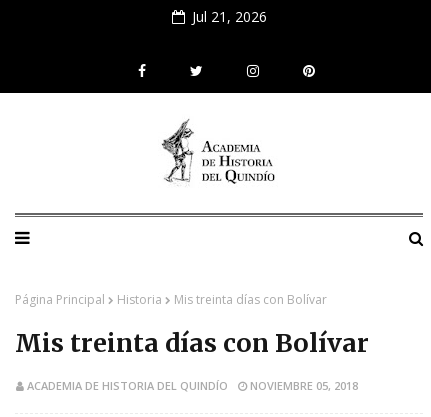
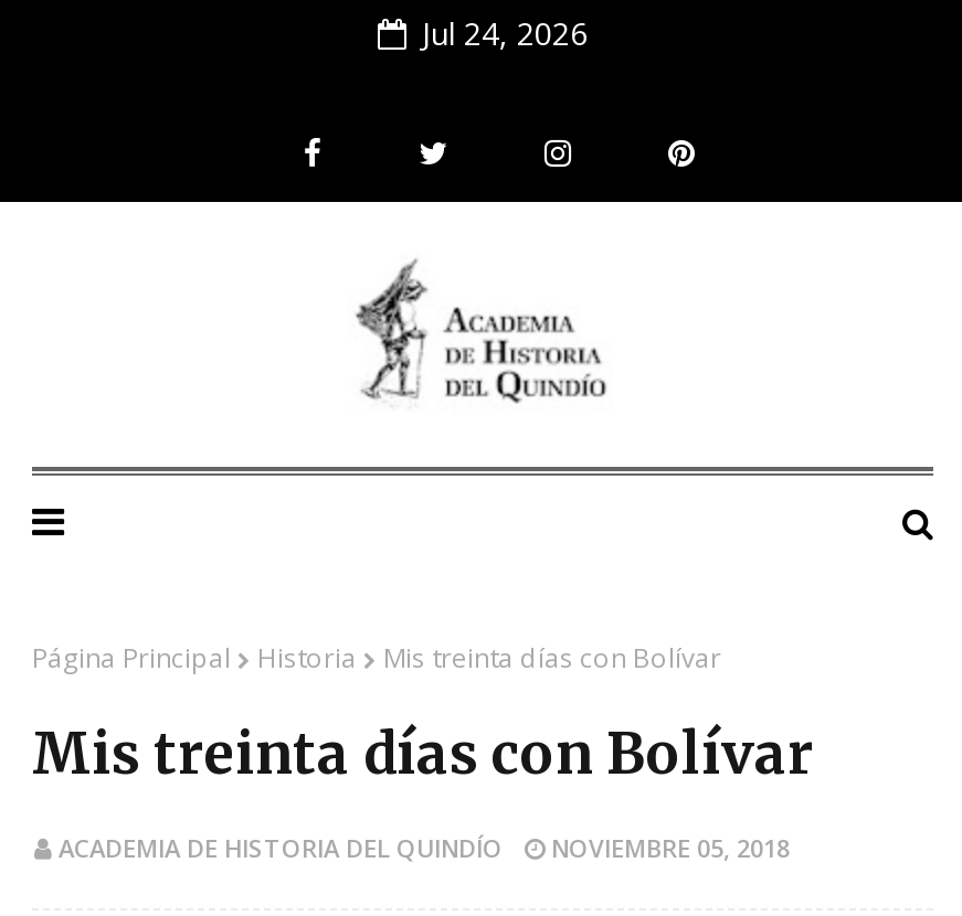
[191,7,266,26] Jul 21, 2026 -> [422,12,588,54] Jul 24, 2026

